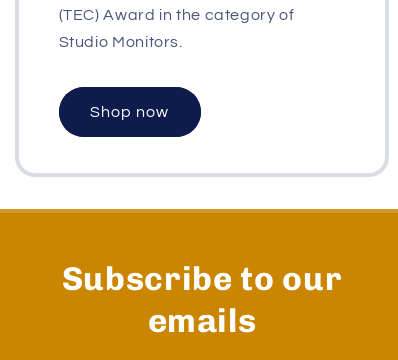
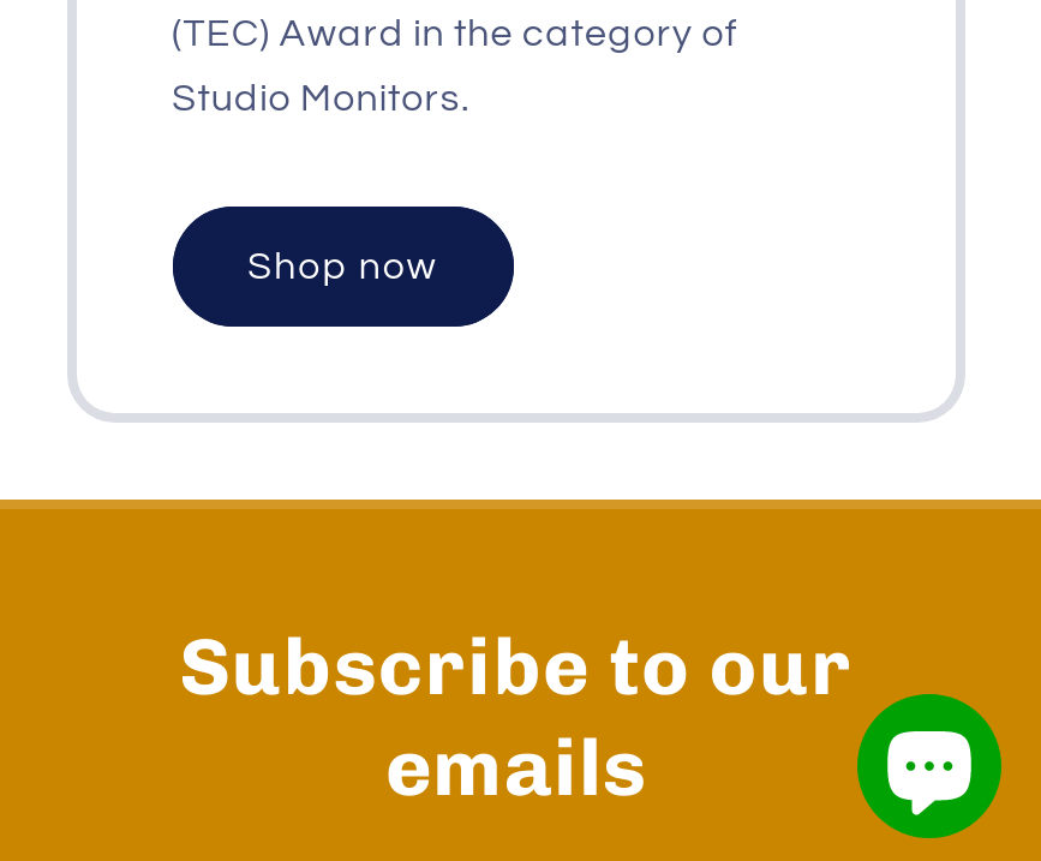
none -> [855,692,1004,841] [image]

